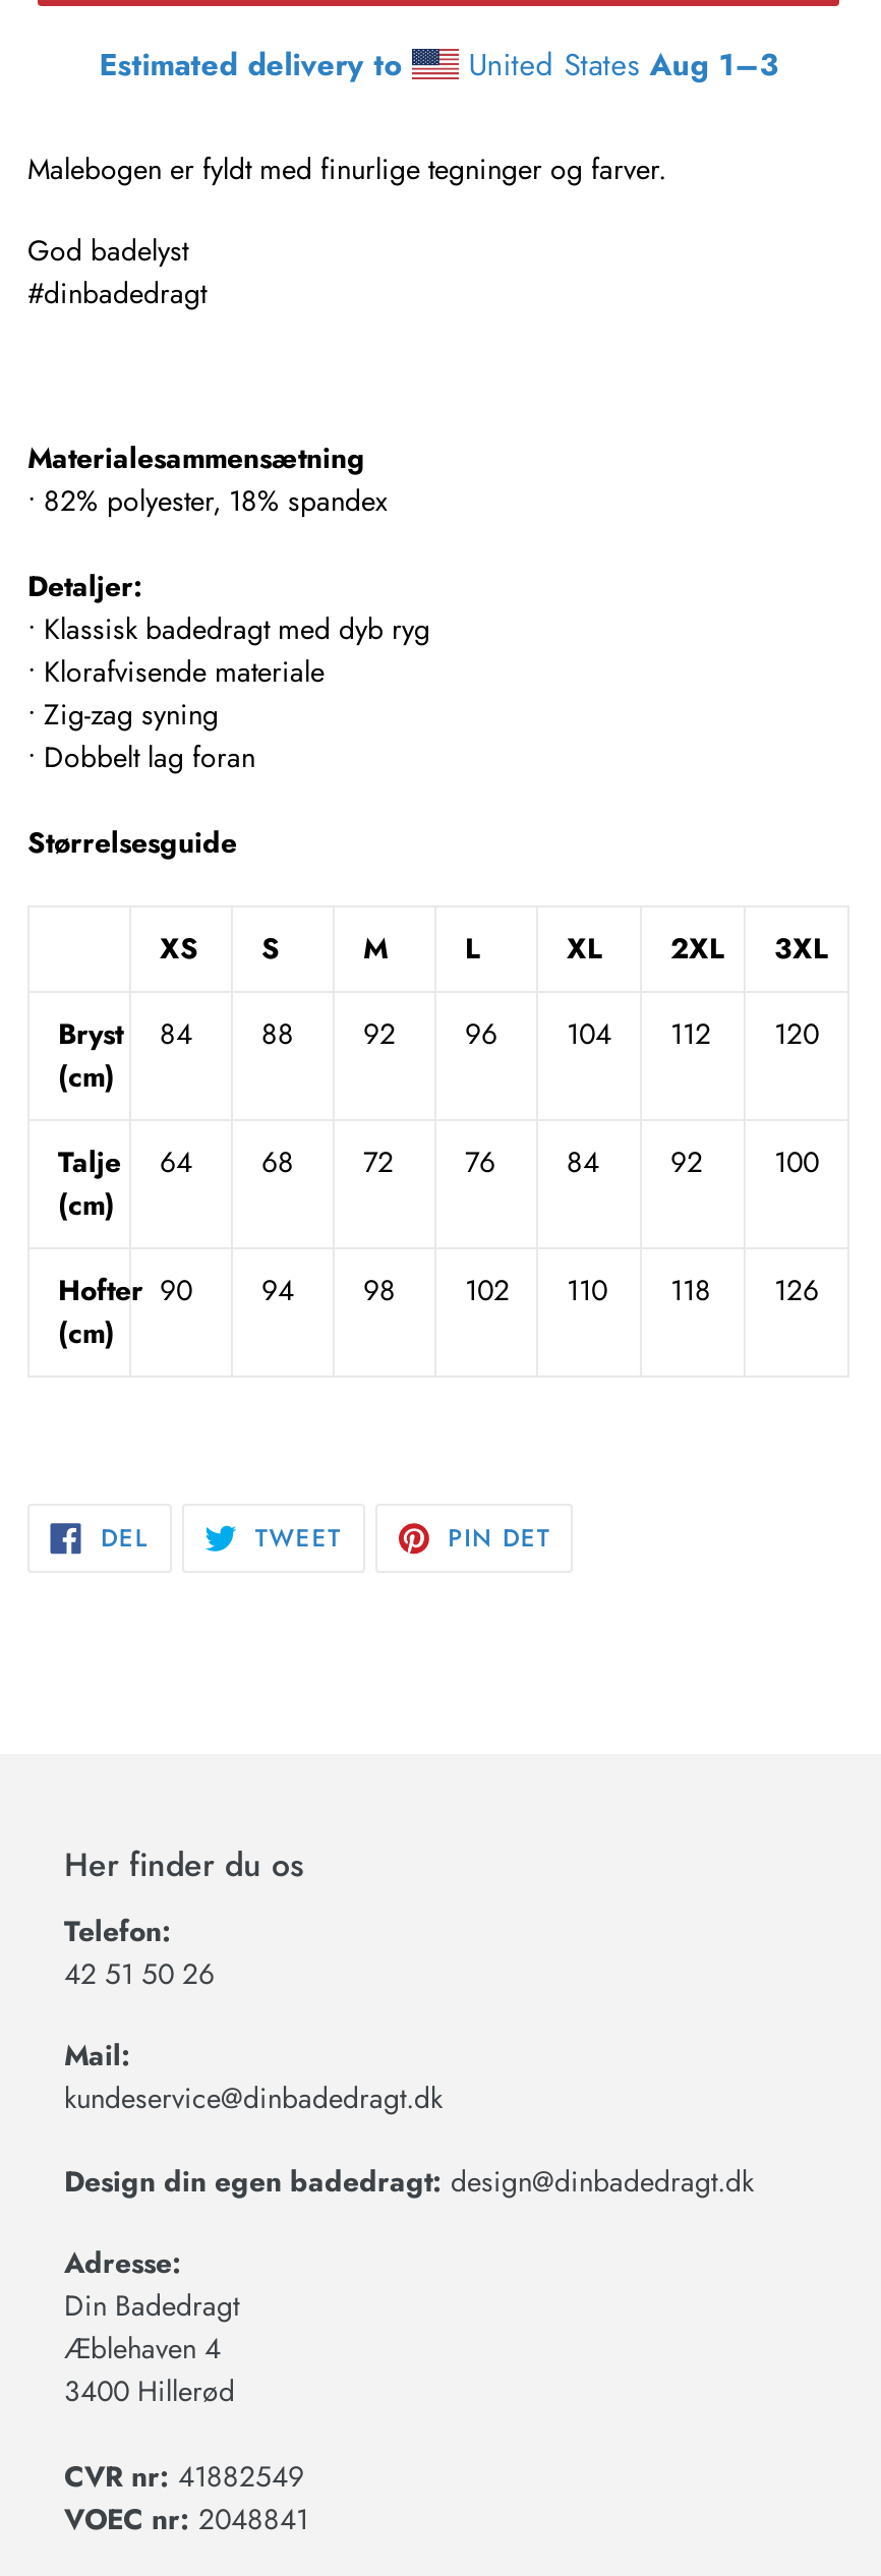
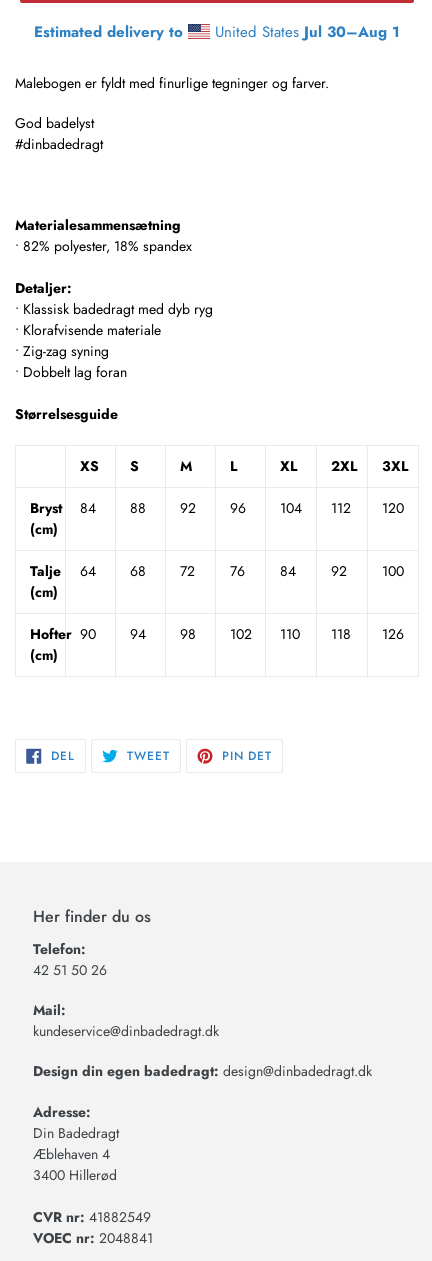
[458,42,778,87] United States Aug 1–3 -> [210,21,400,43] United States Jul 30–Aug 1

